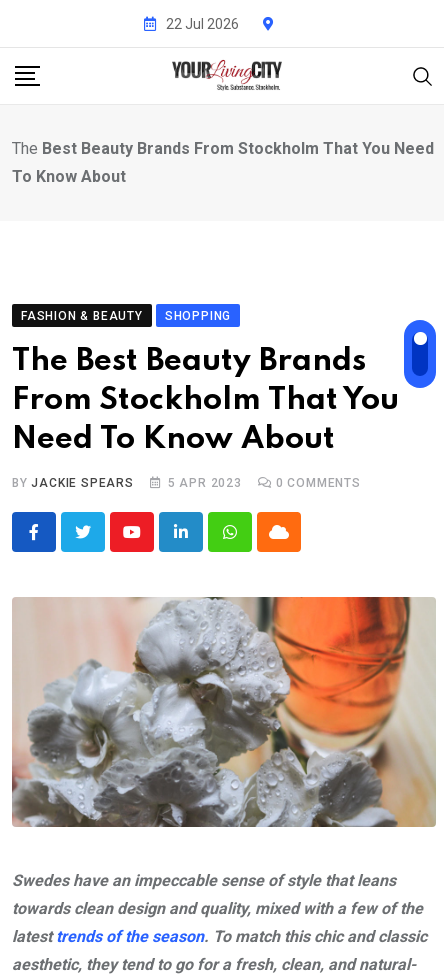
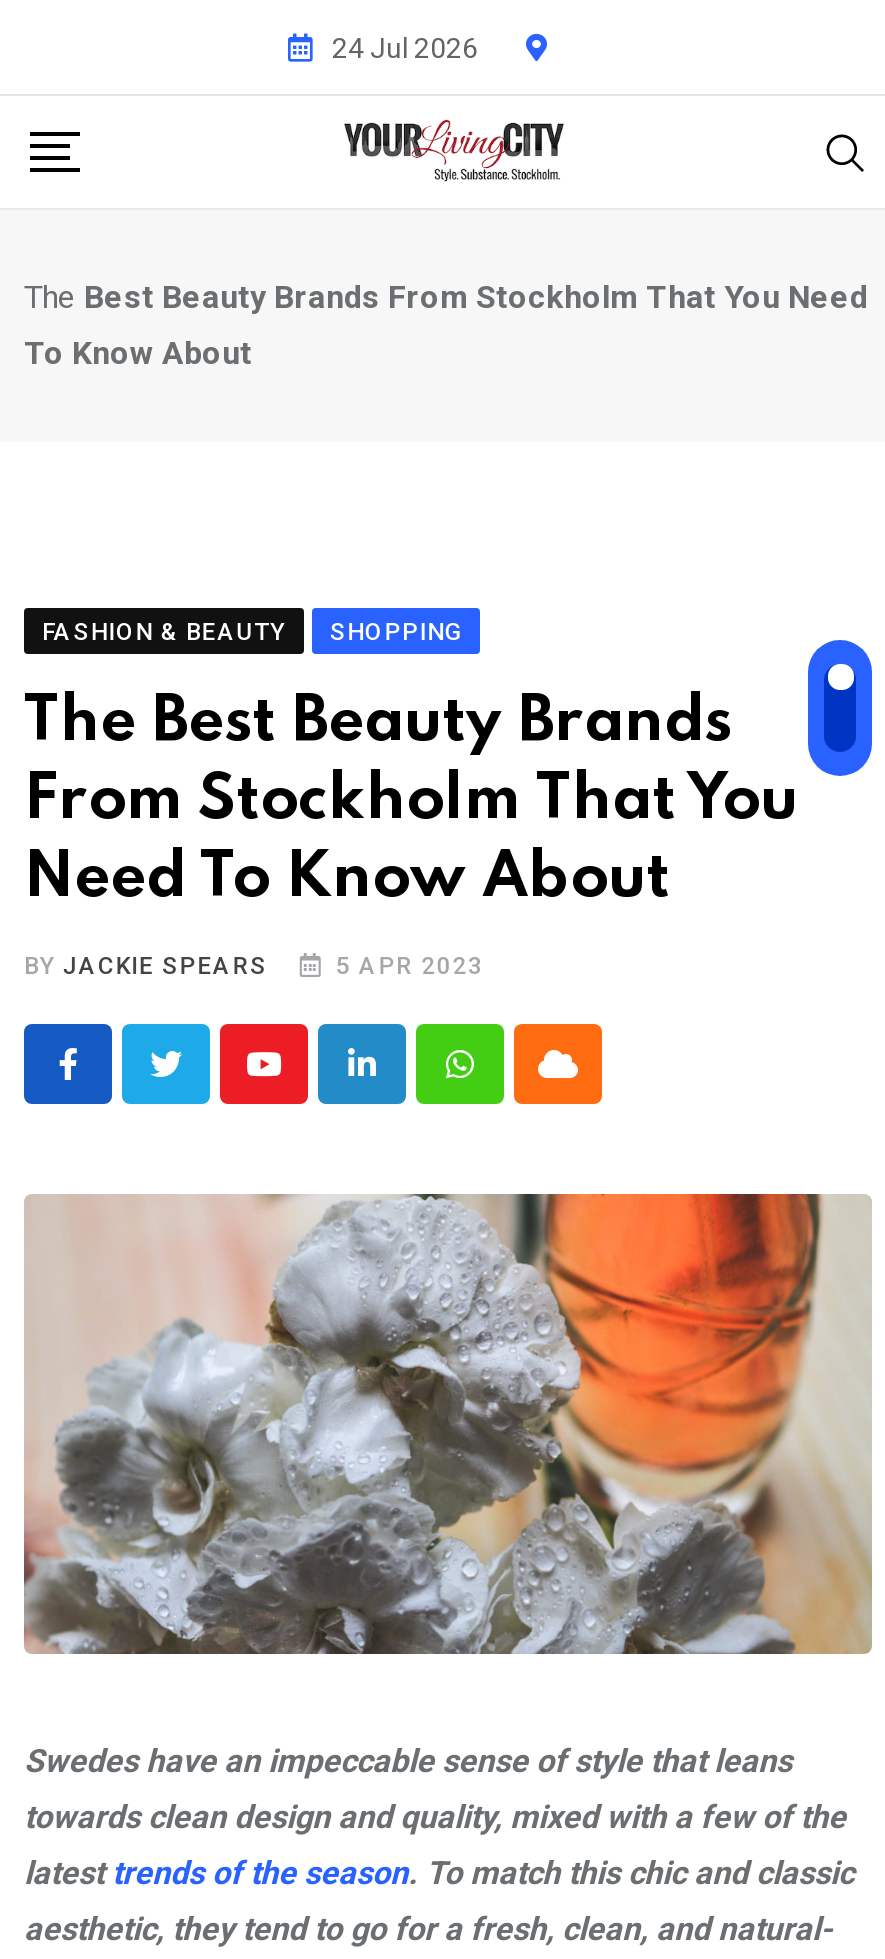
[166,15,239,31] 22 Jul 2026 -> [332,31,478,63] 24 Jul 2026
[276,476,361,490] 0 COMMENTS -> none

